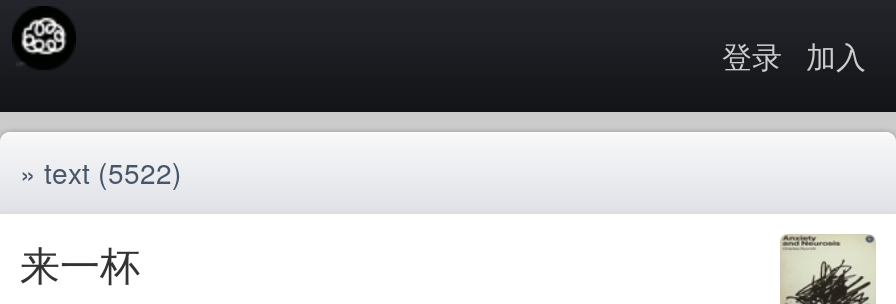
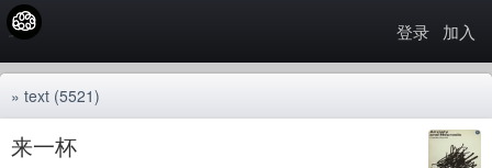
[20,152,182,192] » text (5522) -> [11,85,100,107] » text (5521)

